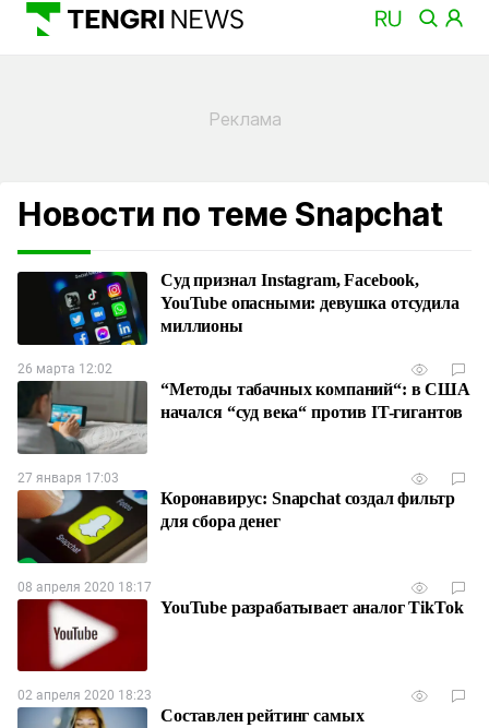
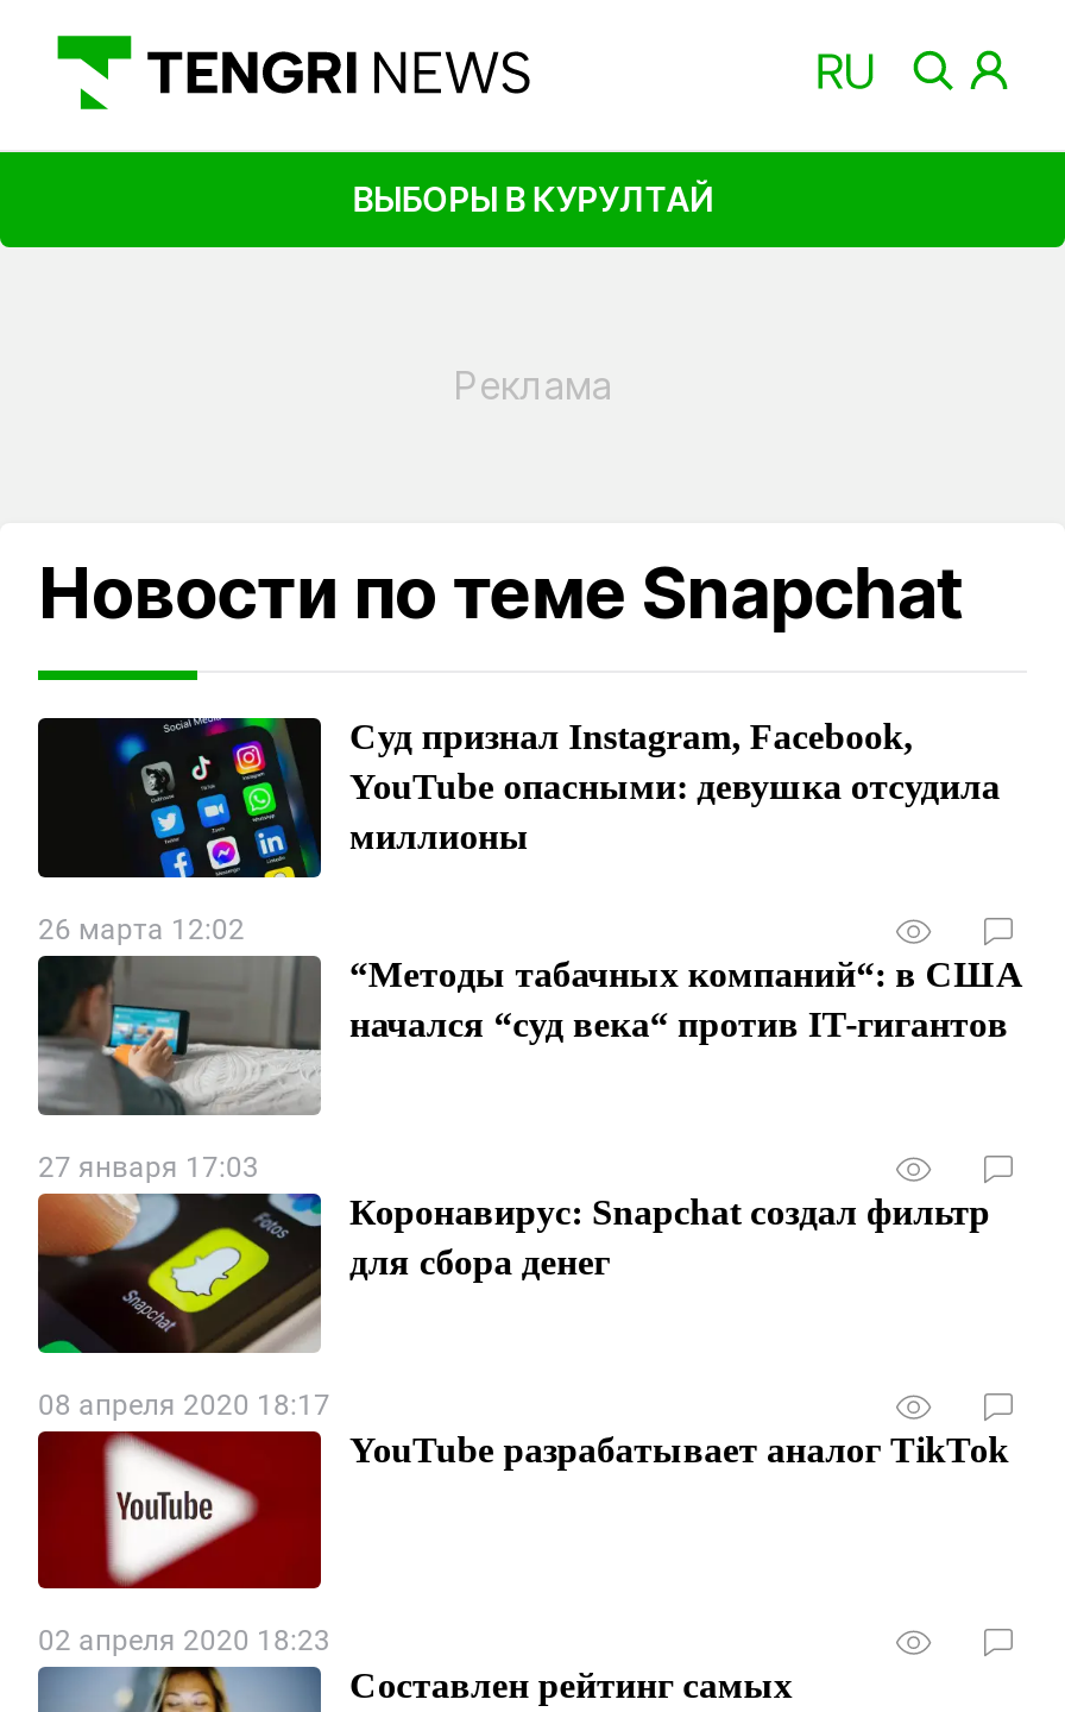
none -> [352,178,713,218] ВЫБОРЫ В КУРУЛТАЙ

